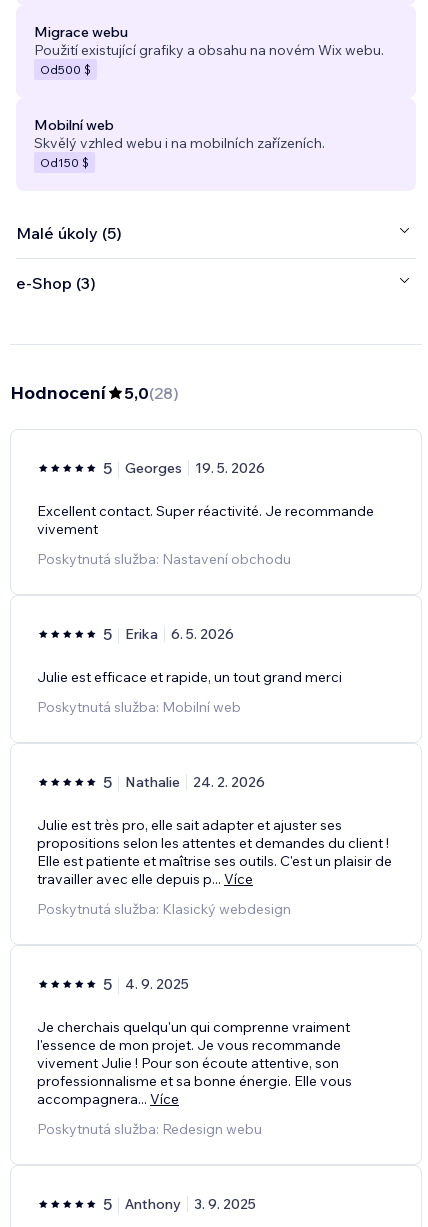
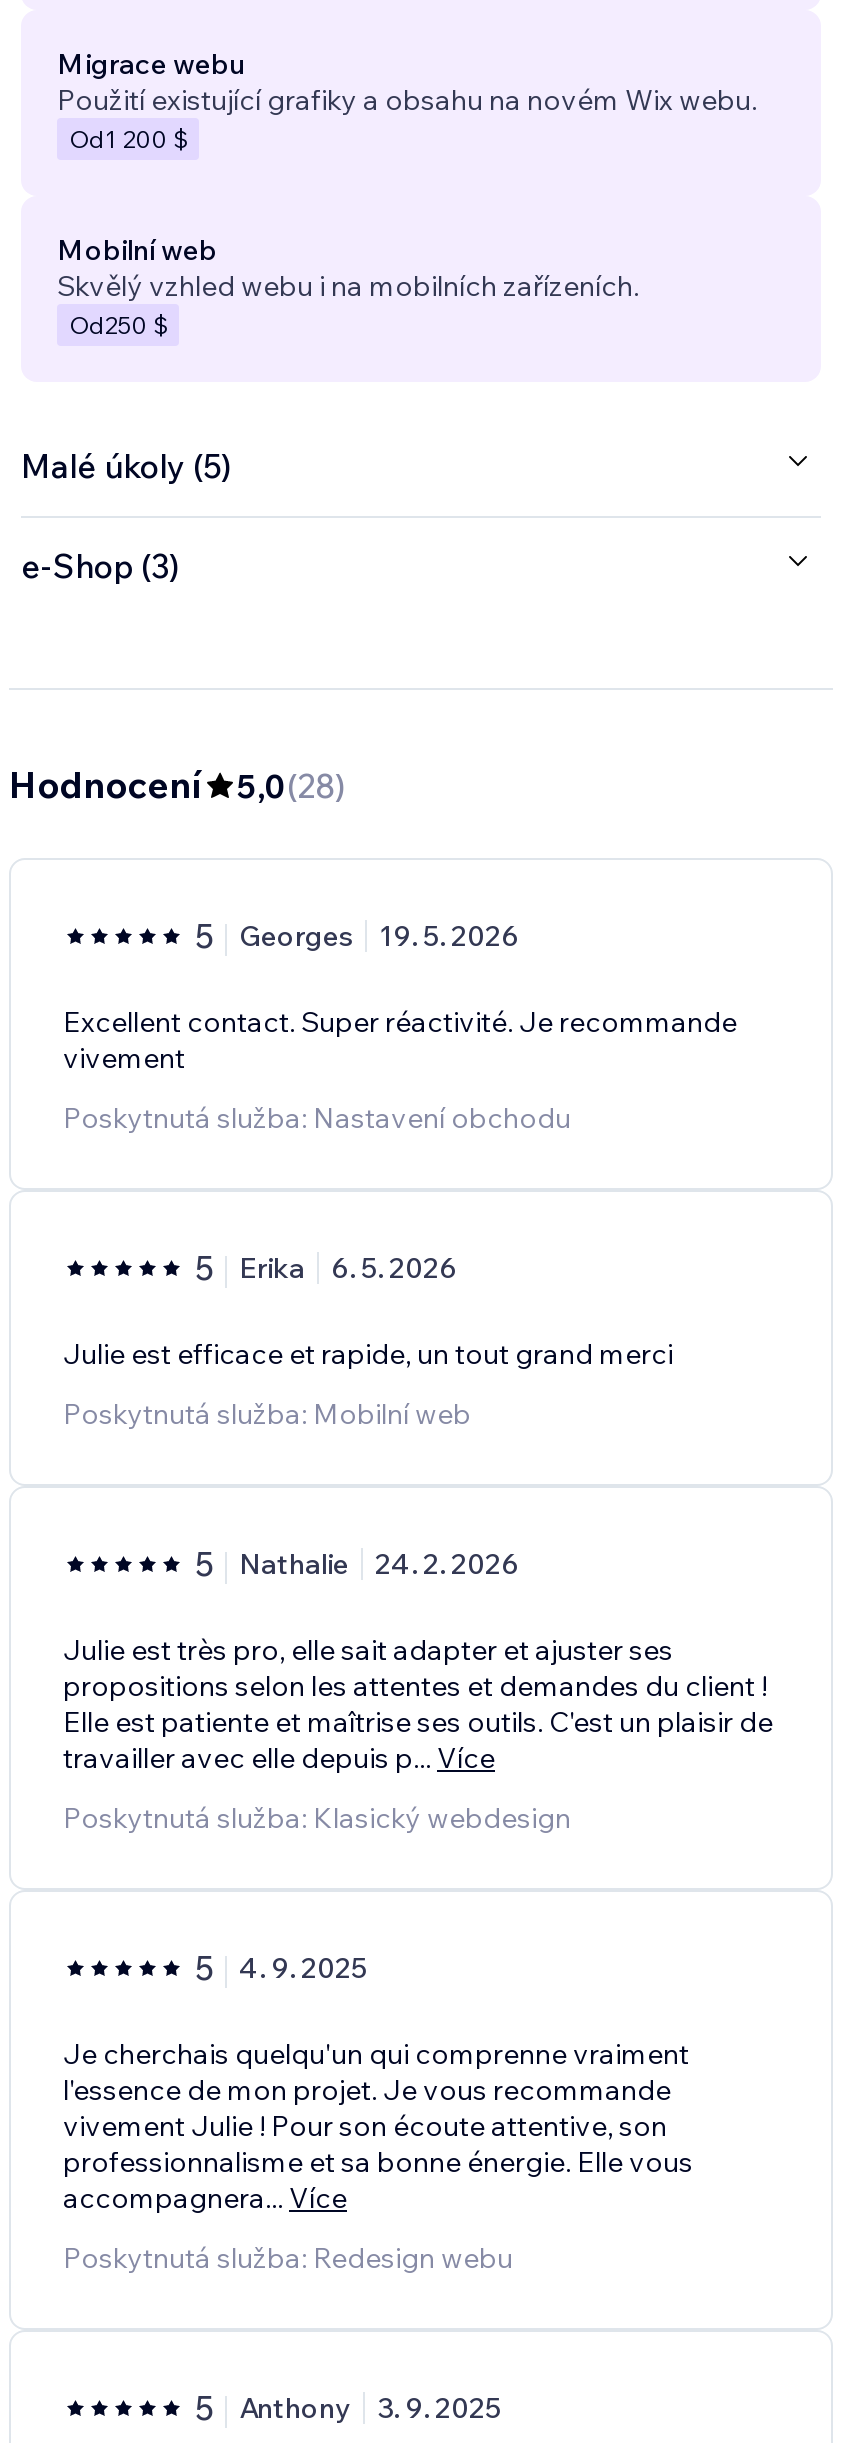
[40,62,91,77] Od500 $ -> [69,123,187,153] Od1 200 $
[40,155,89,170] Od150 $ -> [69,309,167,339] Od250 $

